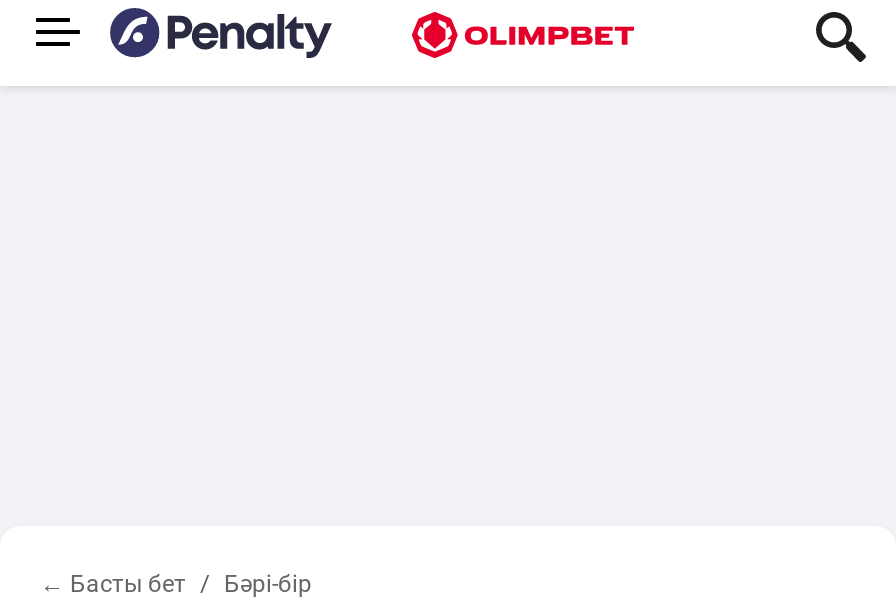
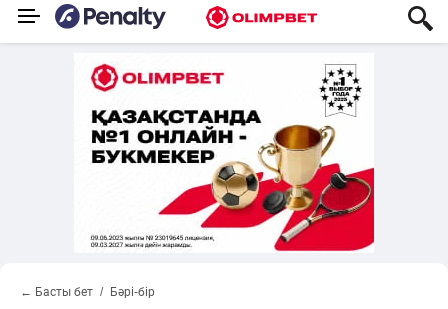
none -> [90,63,375,252] [image]

